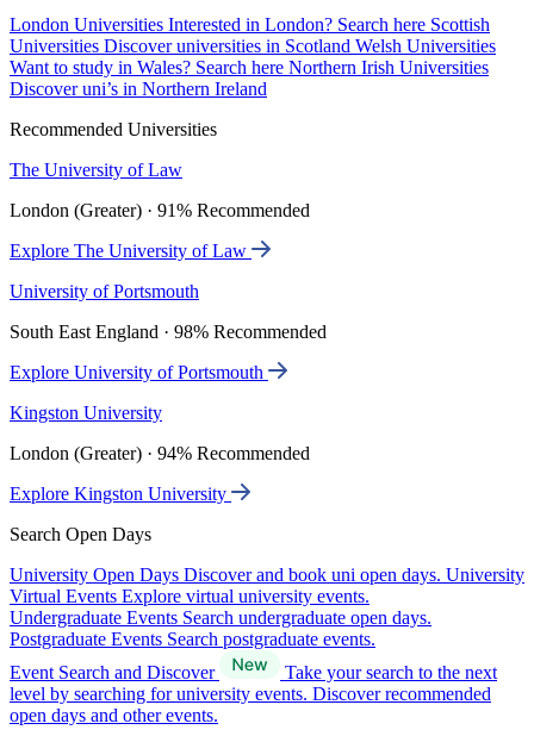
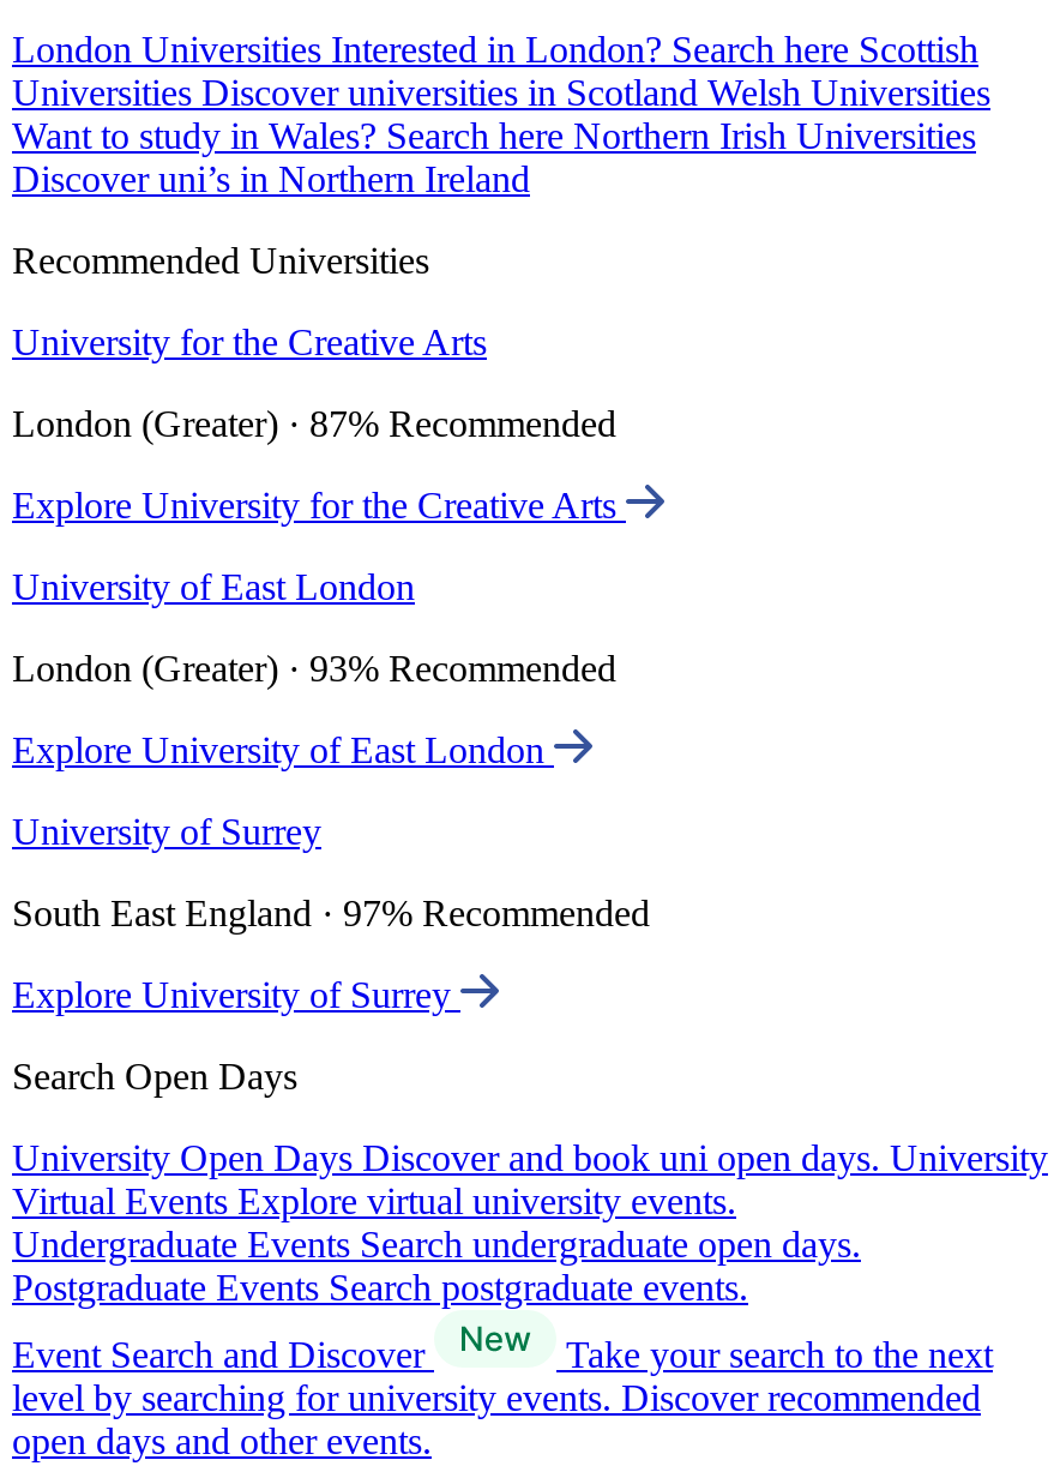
[10,160,182,180] The University of Law -> [12,322,487,363] University for the Creative Arts
[10,200,310,220] London (Greater) · 91% Recommended -> [12,403,616,444] London (Greater) · 87% Recommended
[10,241,252,261] Explore The University of Law -> [12,485,626,526] Explore University for the Creative Arts
[10,281,199,301] University of Portsmouth -> [12,566,415,607] University of East London
[10,322,327,342] South East England · 98% Recommended -> [12,648,616,689] London (Greater) · 93% Recommended
[10,362,268,382] Explore University of Portsmouth -> [12,730,554,770] Explore University of East London
[10,403,162,423] Kingston University -> [12,811,321,852] University of Surrey
[10,443,310,463] London (Greater) · 94% Recommended -> [12,893,650,934] South East England · 97% Recommended
[10,484,231,504] Explore Kingston University -> [12,974,460,1015] Explore University of Surrey

